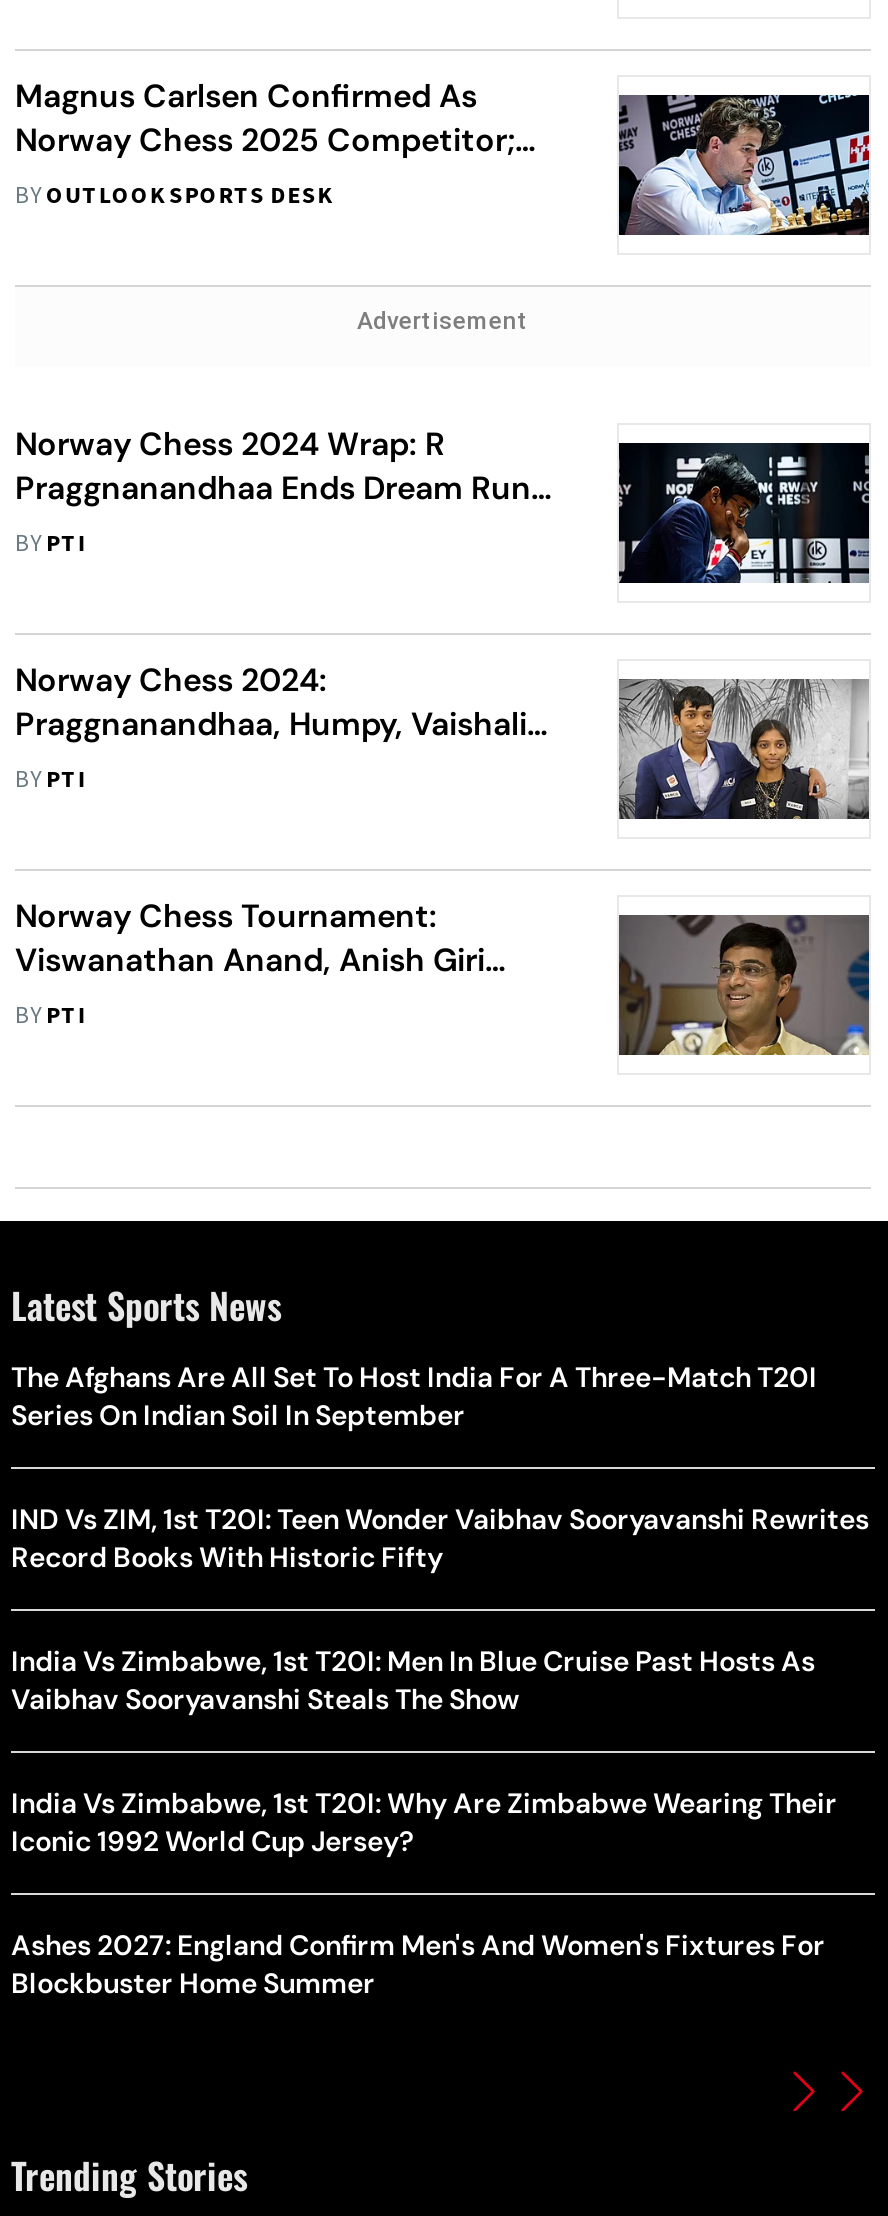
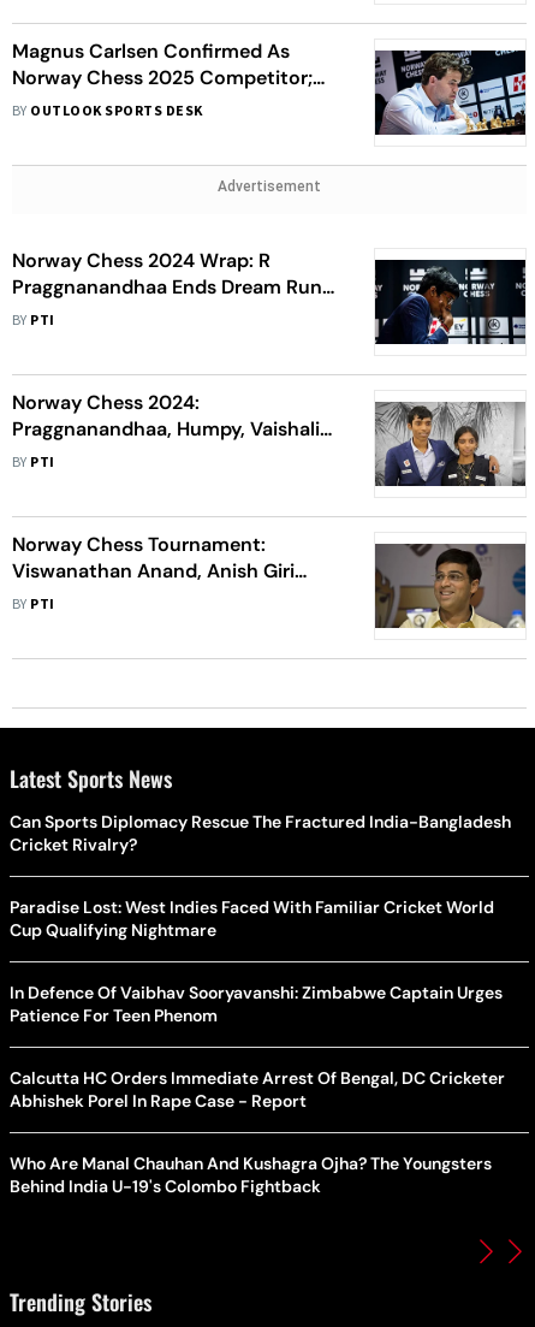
[11,1359,817,1433] The Afghans Are All Set To Host India For A Three-Match T20I | Series On Indian Soil In September -> [10,811,511,856] Can Sports Diplomacy Rescue The Fractured India-Bangladesh | Cricket Rivalry?
[11,1501,869,1575] IND Vs ZIM, 1st T20I: Teen Wonder Vaibhav Sooryavanshi Rewrites | Record Books With Historic Fifty -> [10,897,494,941] Paradise Lost: West Indies Faced With Familiar Cricket World | Cup Qualifying Nightmare
[11,1643,815,1717] India Vs Zimbabwe, 1st T20I: Men In Blue Cruise Past Hosts As | Vaibhav Sooryavanshi Steals The Show -> [10,982,503,1026] In Defence Of Vaibhav Sooryavanshi: Zimbabwe Captain Urges | Patience For Teen Phenom
[11,1785,837,1859] India Vs Zimbabwe, 1st T20I: Why Are Zimbabwe Wearing Their | Iconic 1992 World Cup Jersey? -> [10,1067,505,1112] Calcutta HC Orders Immediate Arrest Of Bengal, DC Cricketer | Abhishek Porel In Rape Case - Report
[11,1927,825,2001] Ashes 2027: England Confirm Men's And Women's Fixtures For | Blockbuster Home Summer -> [10,1153,492,1197] Who Are Manal Chauhan And Kushagra Ojha? The Youngsters | Behind India U-19's Colombo Fightback

